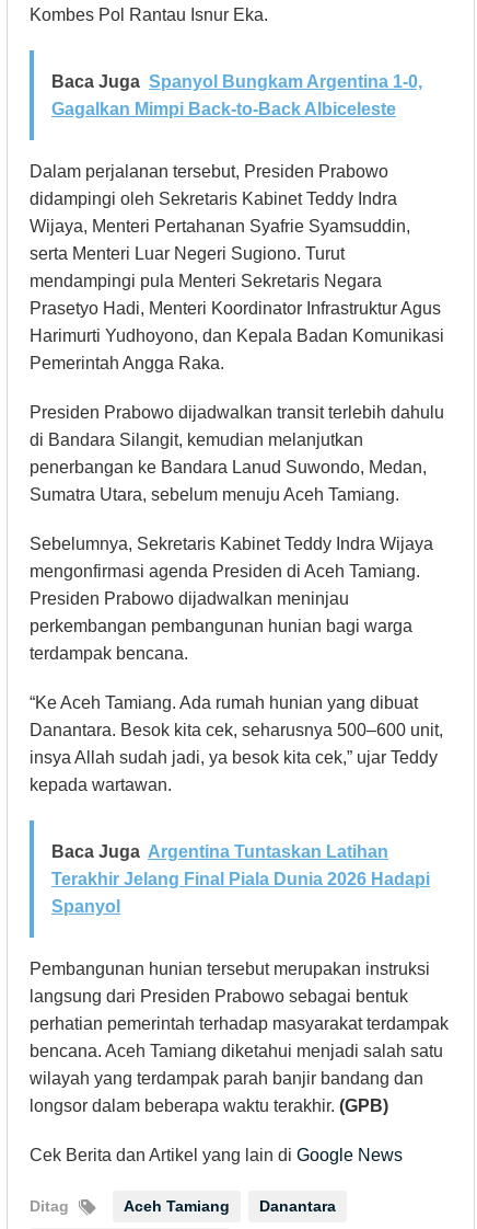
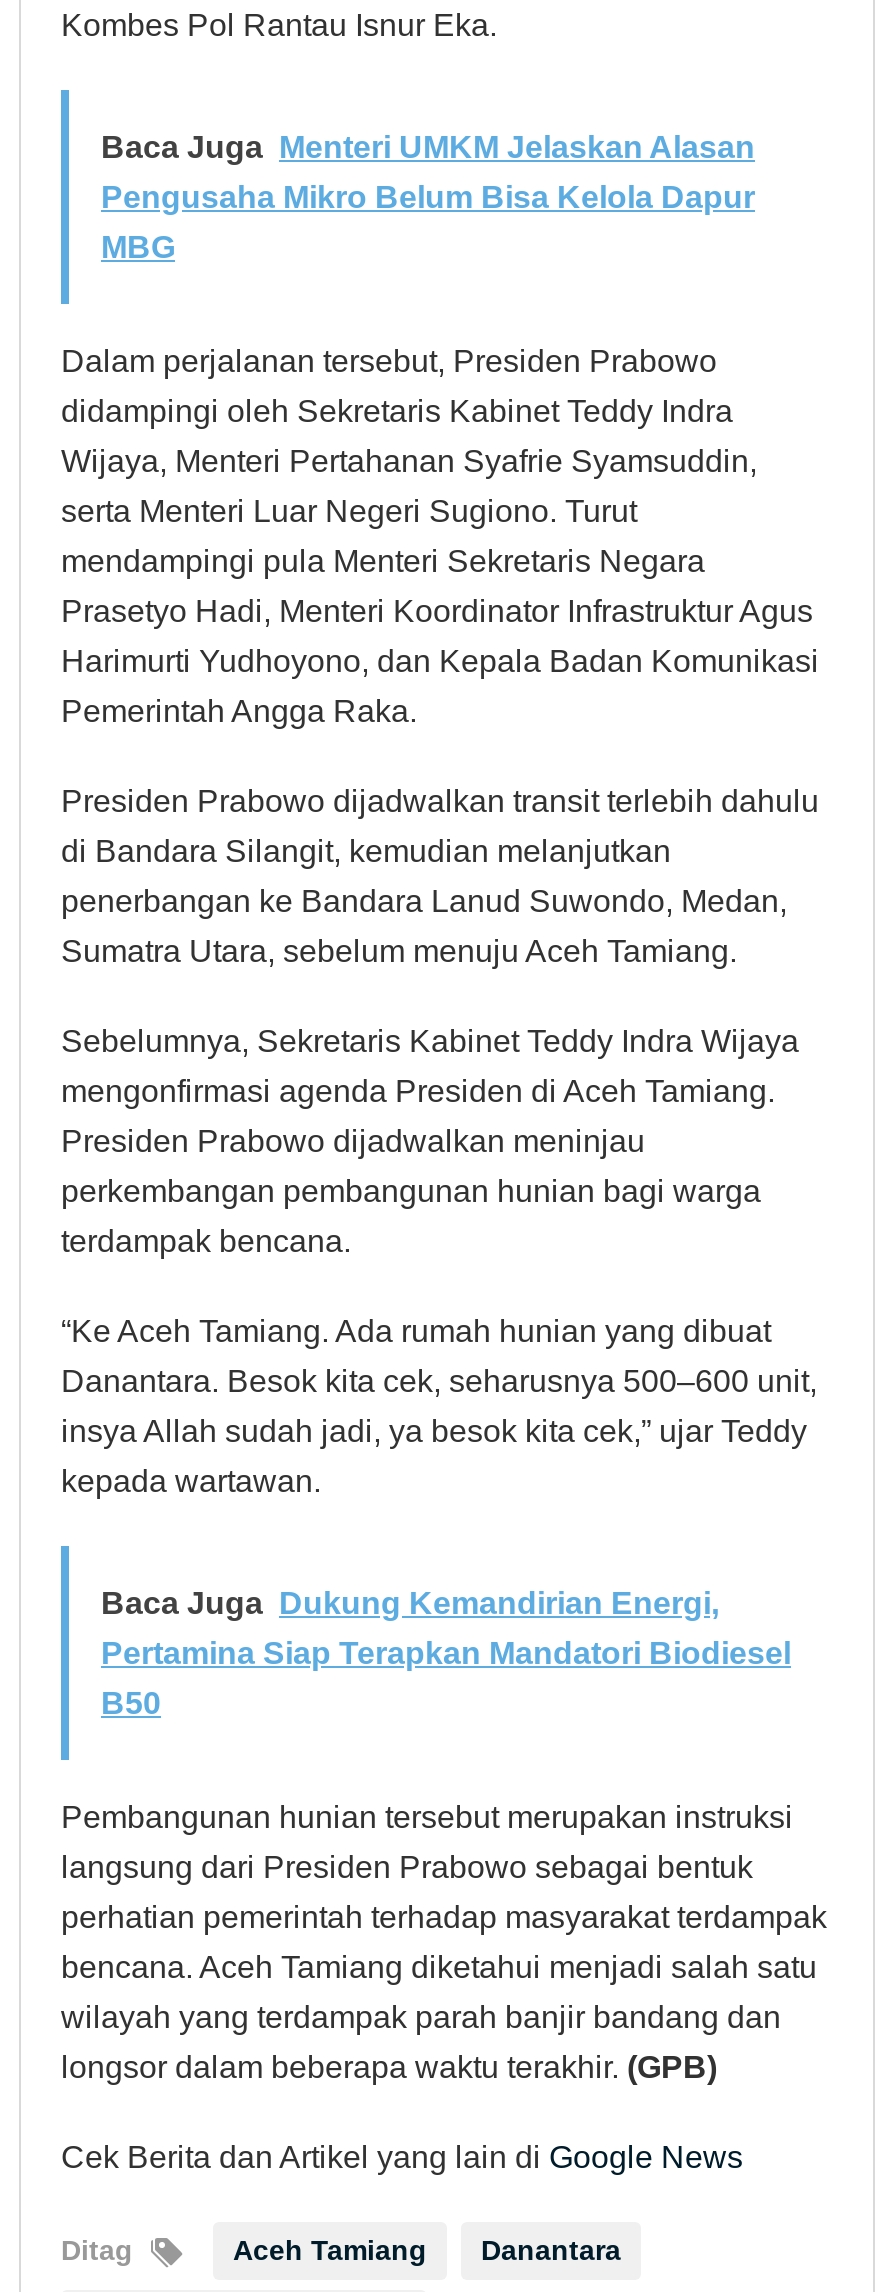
[51,73,422,119] Baca Juga Spanyol Bungkam Argentina 1-0, | Gagalkan Mimpi Back-to-Back Albiceleste -> [101,131,755,265] Baca Juga Menteri UMKM Jelaskan Alasan | Pengusaha Mikro Belum Bisa Kelola Dapur | MBG
[51,843,388,861] Baca Juga Argentina Tuntaskan Latihan -> [101,1587,719,1621] Baca Juga Dukung Kemandirian Energi,
[51,870,430,889] Terakhir Jelang Final Piala Dunia 2026 Hadapi -> [101,1637,791,1671] Pertamina Siap Terapkan Mandatori Biodiesel
[51,898,120,916] Spanyol -> [101,1687,161,1721] B50

